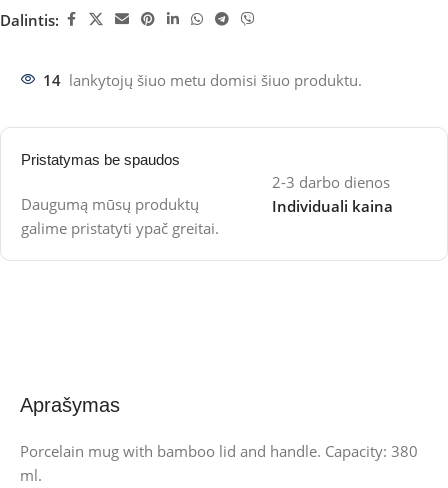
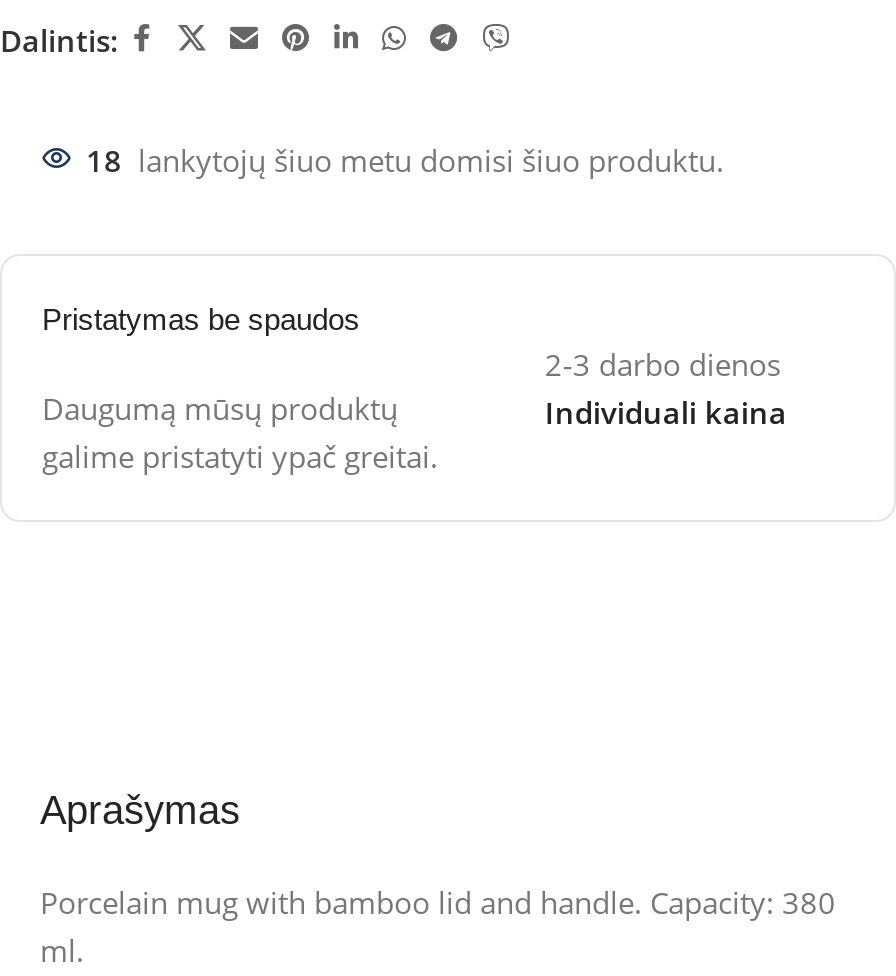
[43,70,362,90] 14 lankytojų šiuo metu domisi šiuo produktu. -> [86,141,724,181] 18 lankytojų šiuo metu domisi šiuo produktu.

